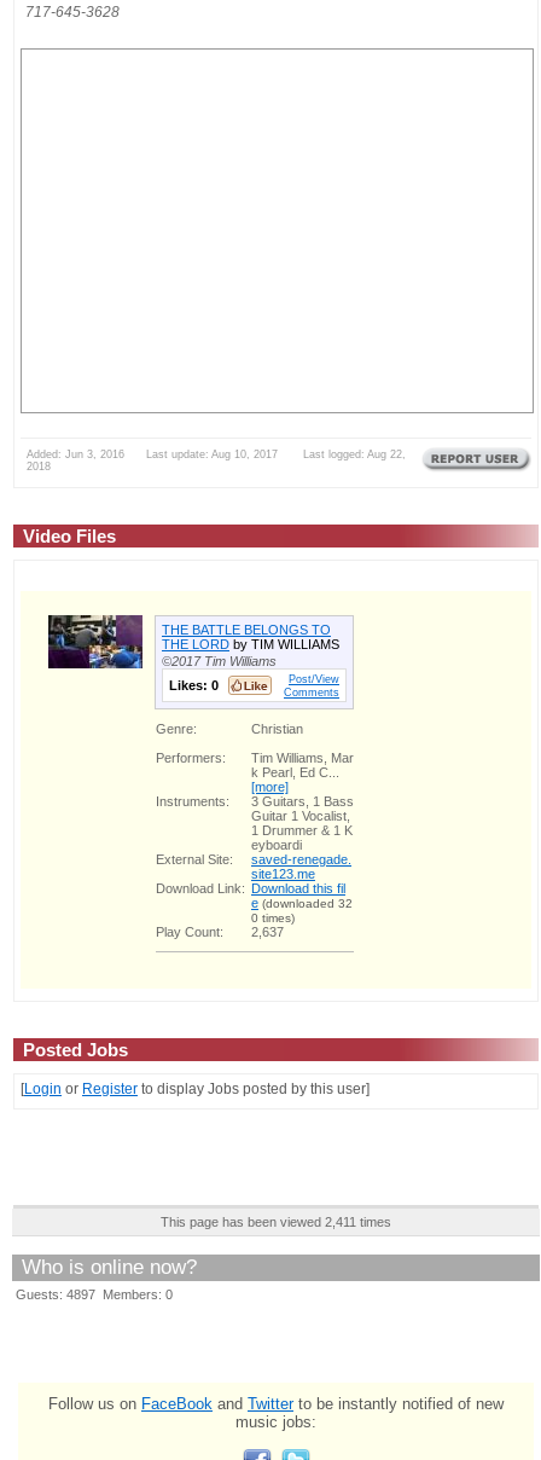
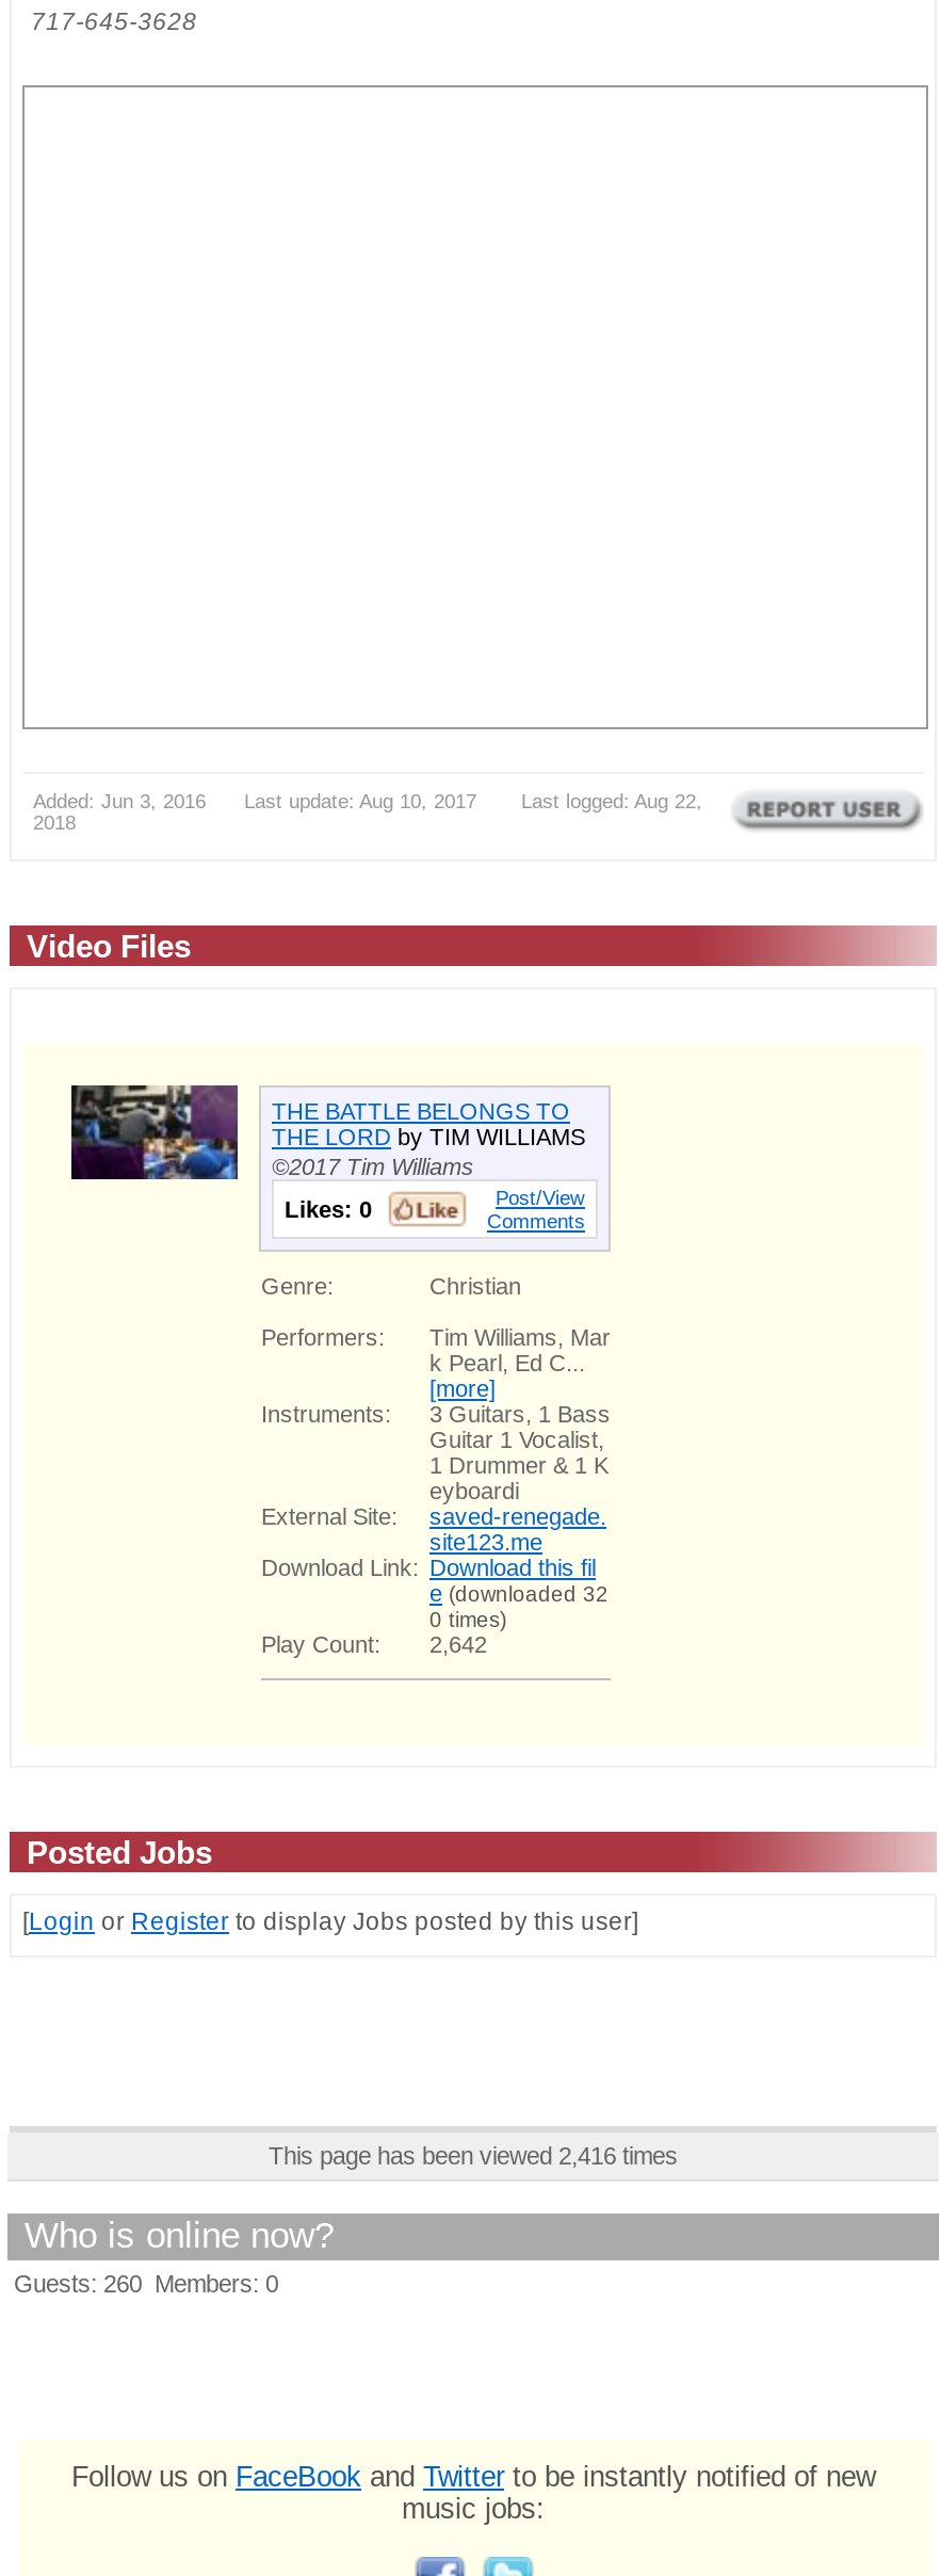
[156,924,284,939] Play Count: 2,637 -> [261,1631,487,1656] Play Count: 2,642
[161,1215,391,1229] This page has been viewed 2,411 times -> [269,2143,678,2168] This page has been viewed 2,416 times
[16,1287,173,1302] Guests: 4897 Members: 0 -> [14,2271,278,2296] Guests: 260 Members: 0

